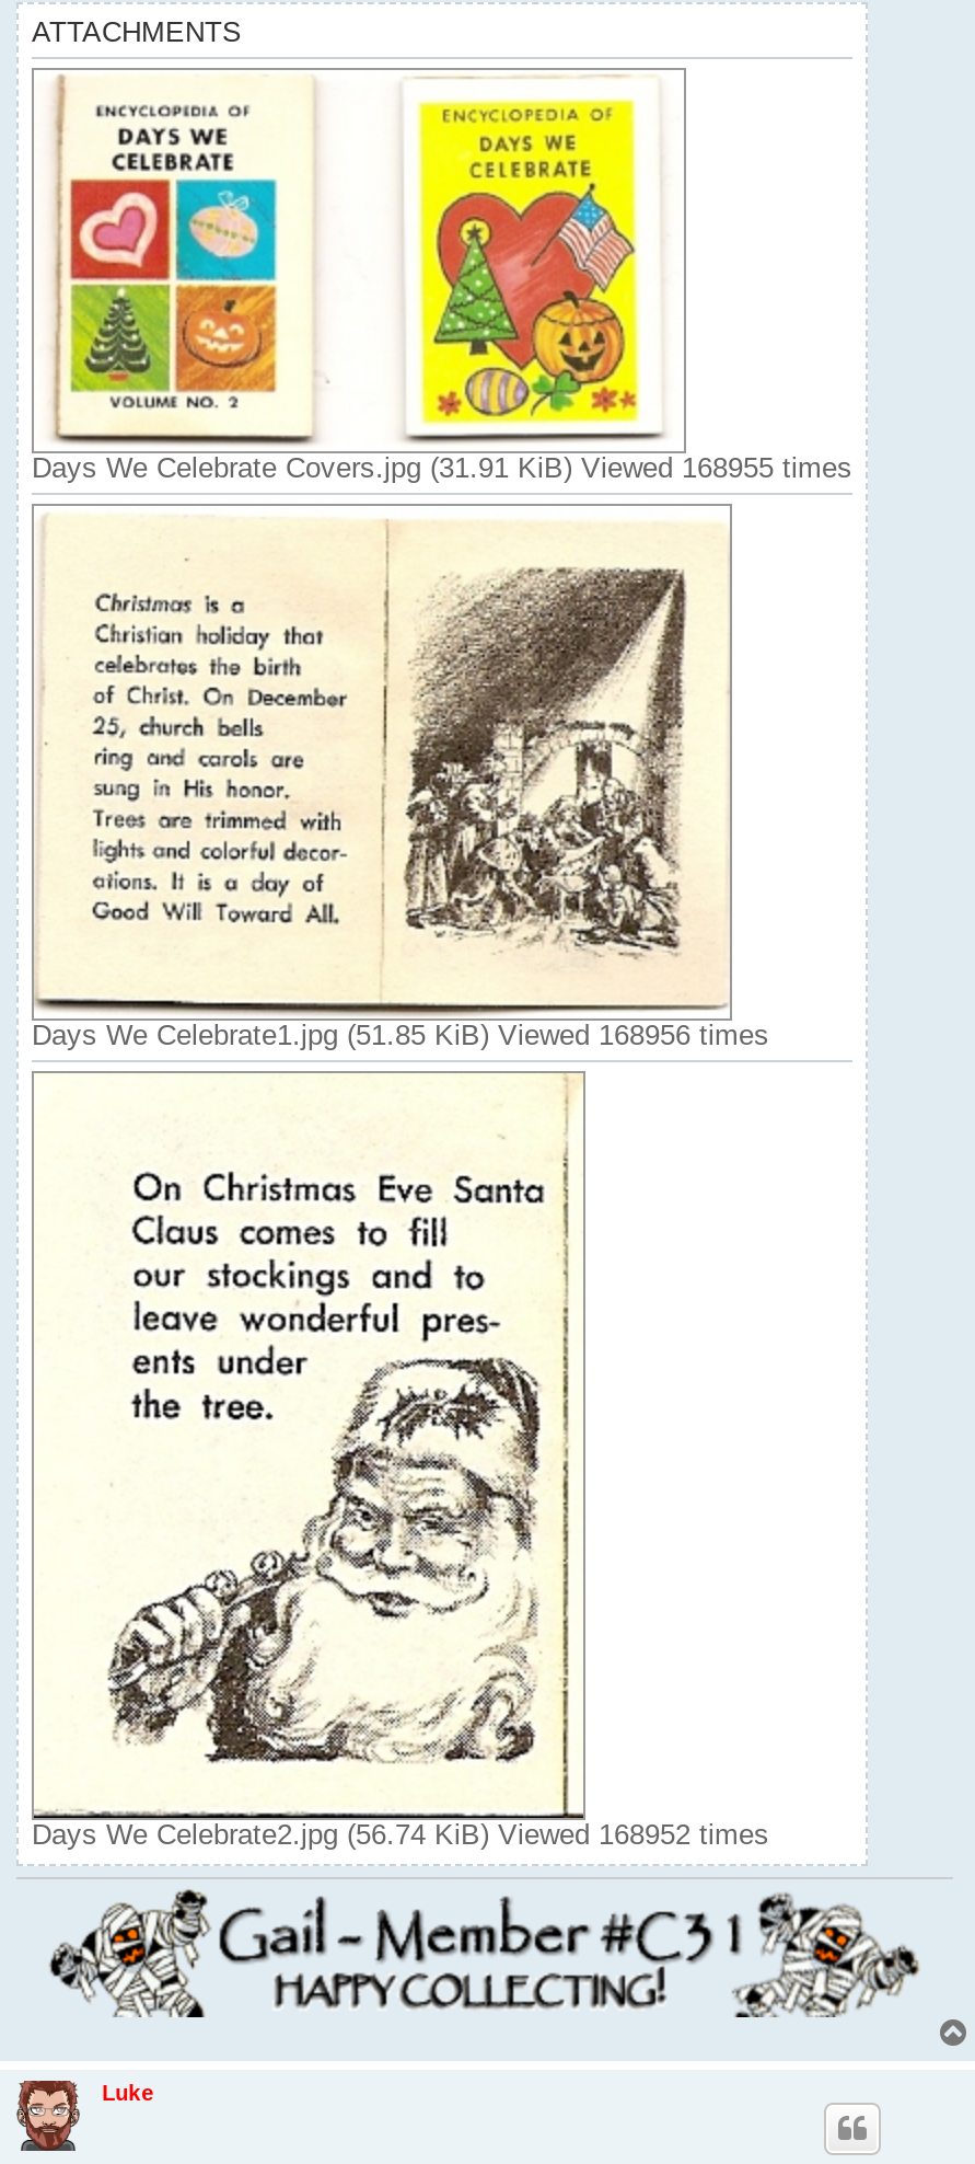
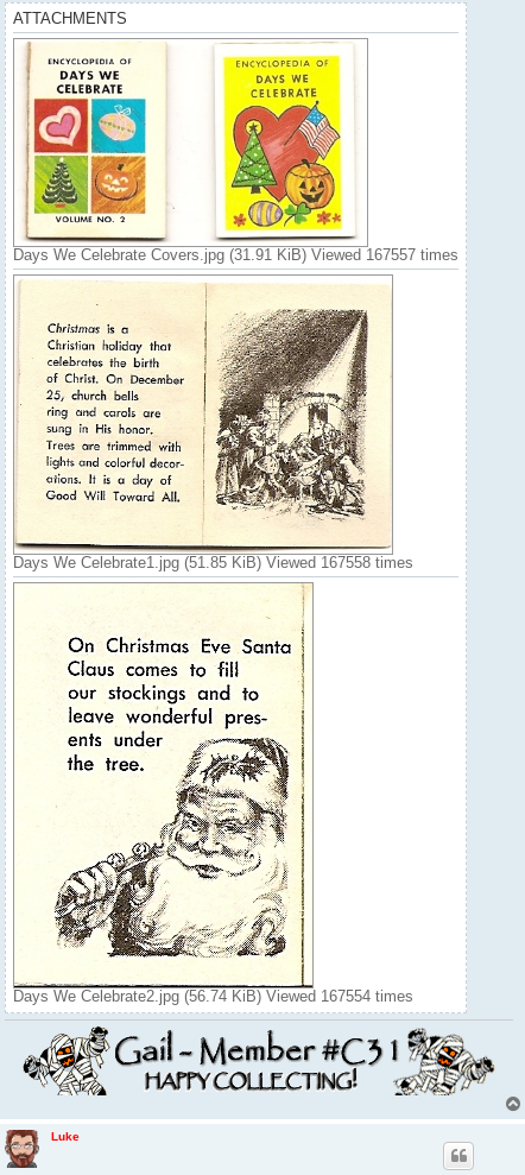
[32,452,852,485] Days We Celebrate Covers.jpg (31.91 KiB) Viewed 168955 times -> [13,246,458,264] Days We Celebrate Covers.jpg (31.91 KiB) Viewed 167557 times
[32,1019,769,1052] Days We Celebrate1.jpg (51.85 KiB) Viewed 168956 times -> [13,554,413,572] Days We Celebrate1.jpg (51.85 KiB) Viewed 167558 times
[32,1819,769,1852] Days We Celebrate2.jpg (56.74 KiB) Viewed 168952 times -> [13,988,413,1006] Days We Celebrate2.jpg (56.74 KiB) Viewed 167554 times

